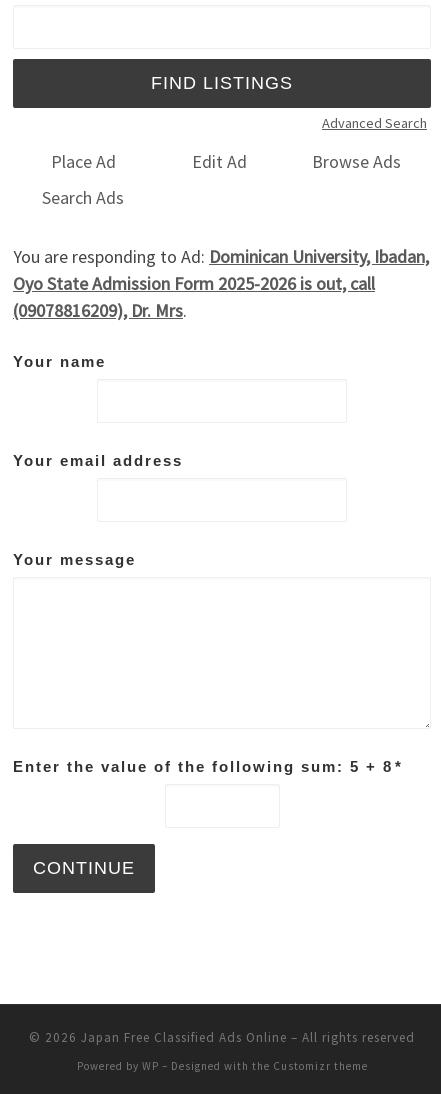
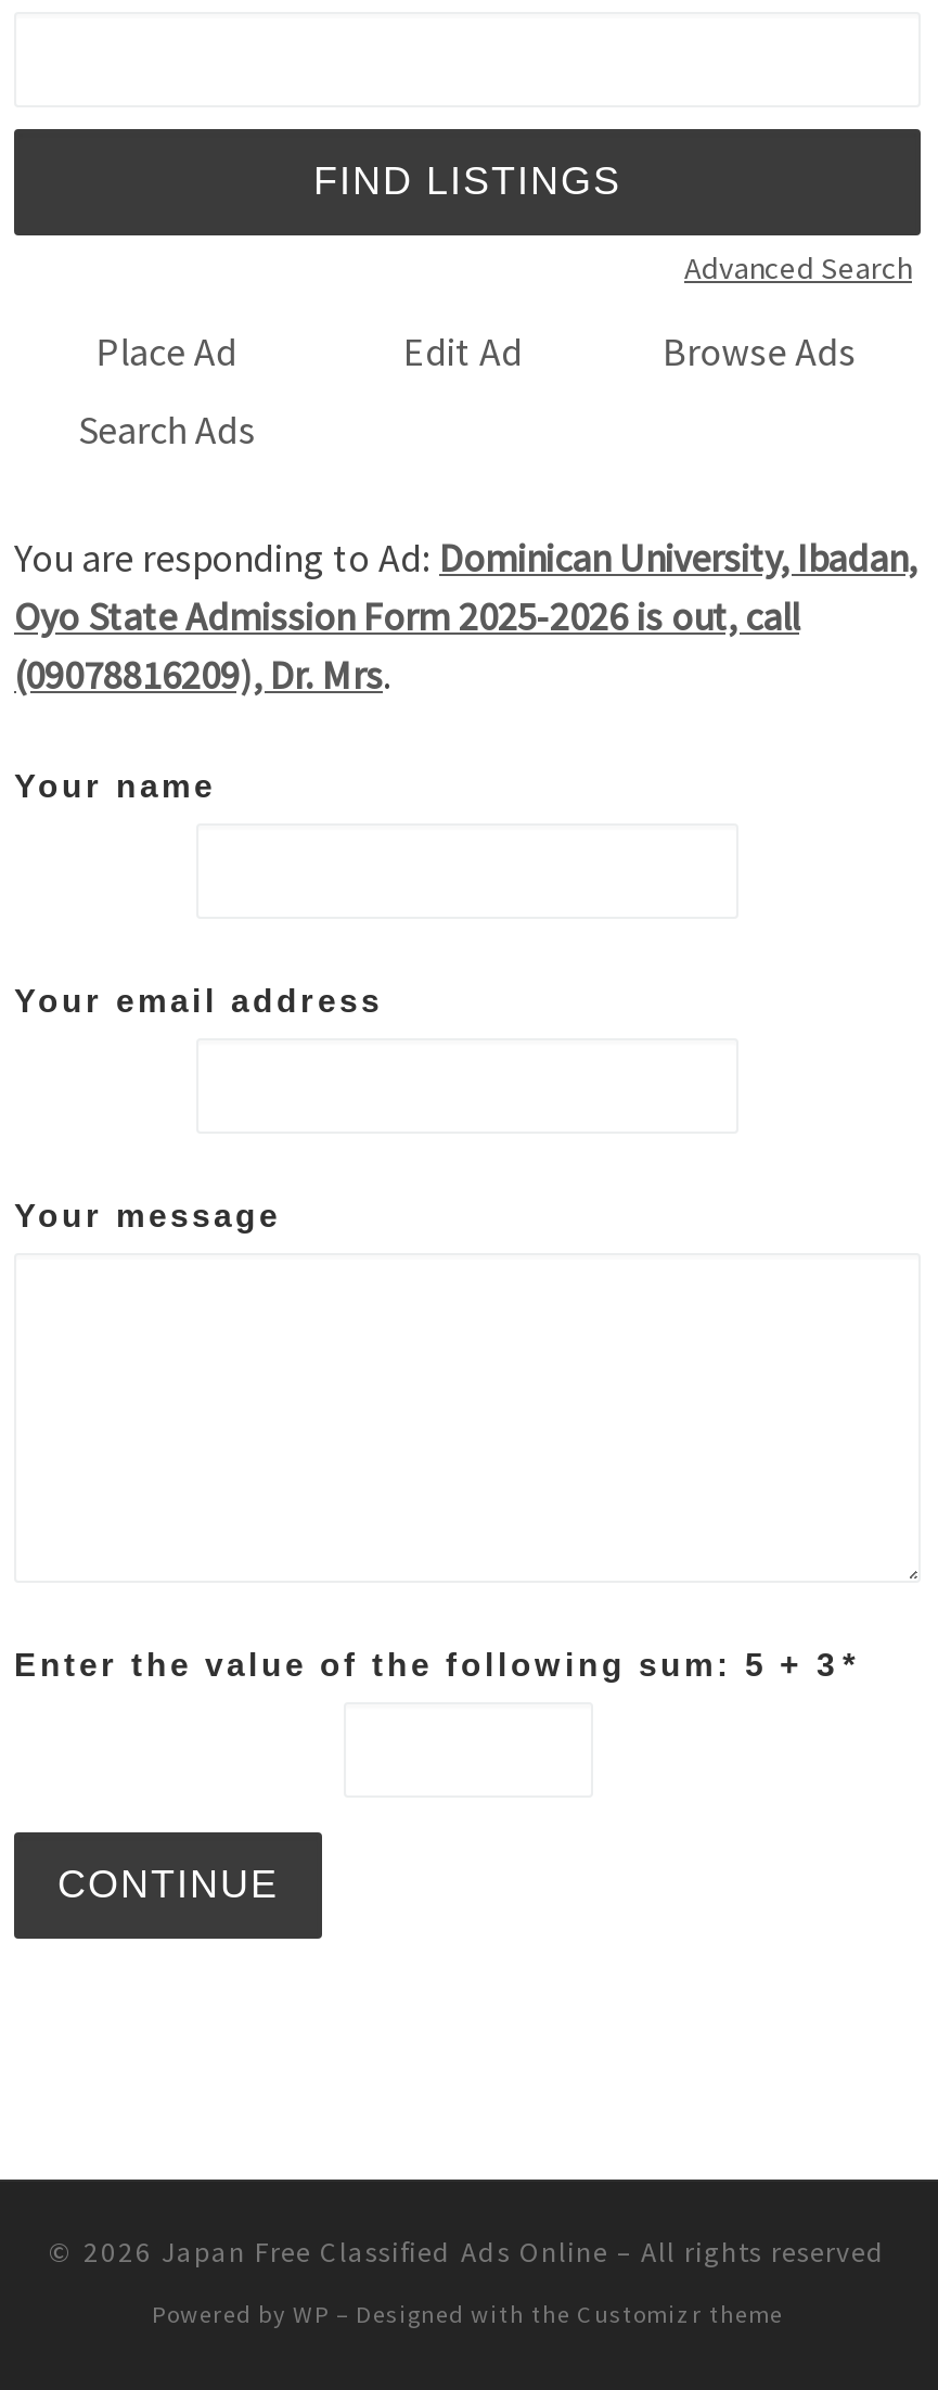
[13,758,403,775] Enter the value of the following sum: 5 + 8 * -> [14,1645,860,1682] Enter the value of the following sum: 5 + 3 *

